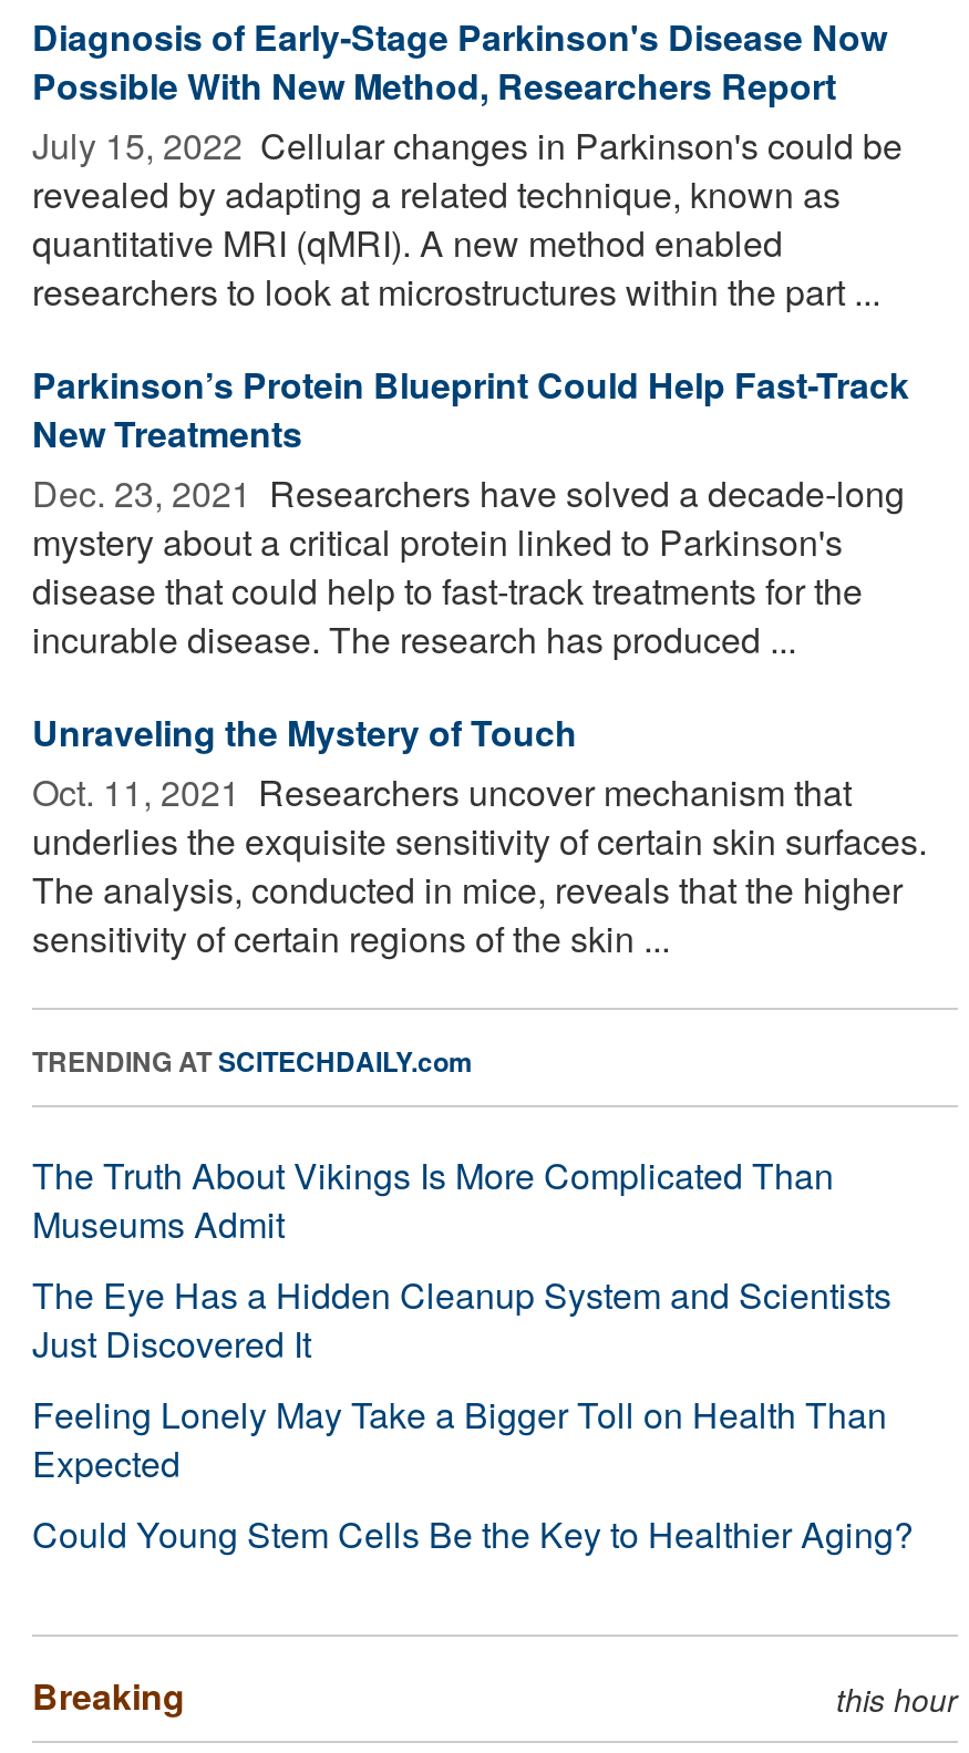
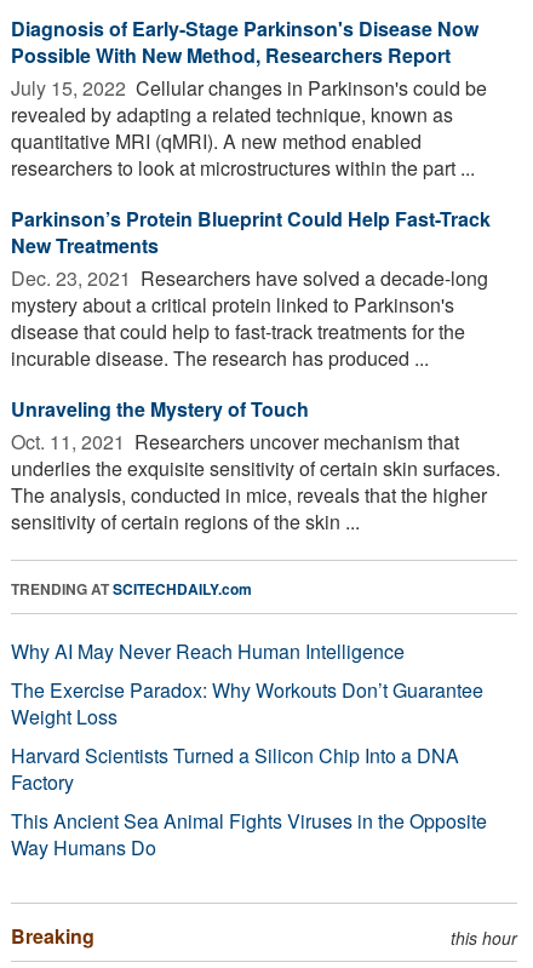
[32,1149,914,1559] The Truth About Vikings Is More Complicated Than | Museums Admit | The Eye Has a Hidden Cleanup System and Scientists | Just Discovered It | Feeling Lonely May Take a Bigger Toll on Health Than | Expected | Could Young Stem Cells Be the Key to Healthier Aging? -> [11,637,487,861] Why AI May Never Reach Human Intelligence | The Exercise Paradox: Why Workouts Don’t Guarantee | Weight Loss | Harvard Scientists Turned a Silicon Chip Into a DNA | Factory | This Ancient Sea Animal Fights Viruses in the Opposite | Way Humans Do

